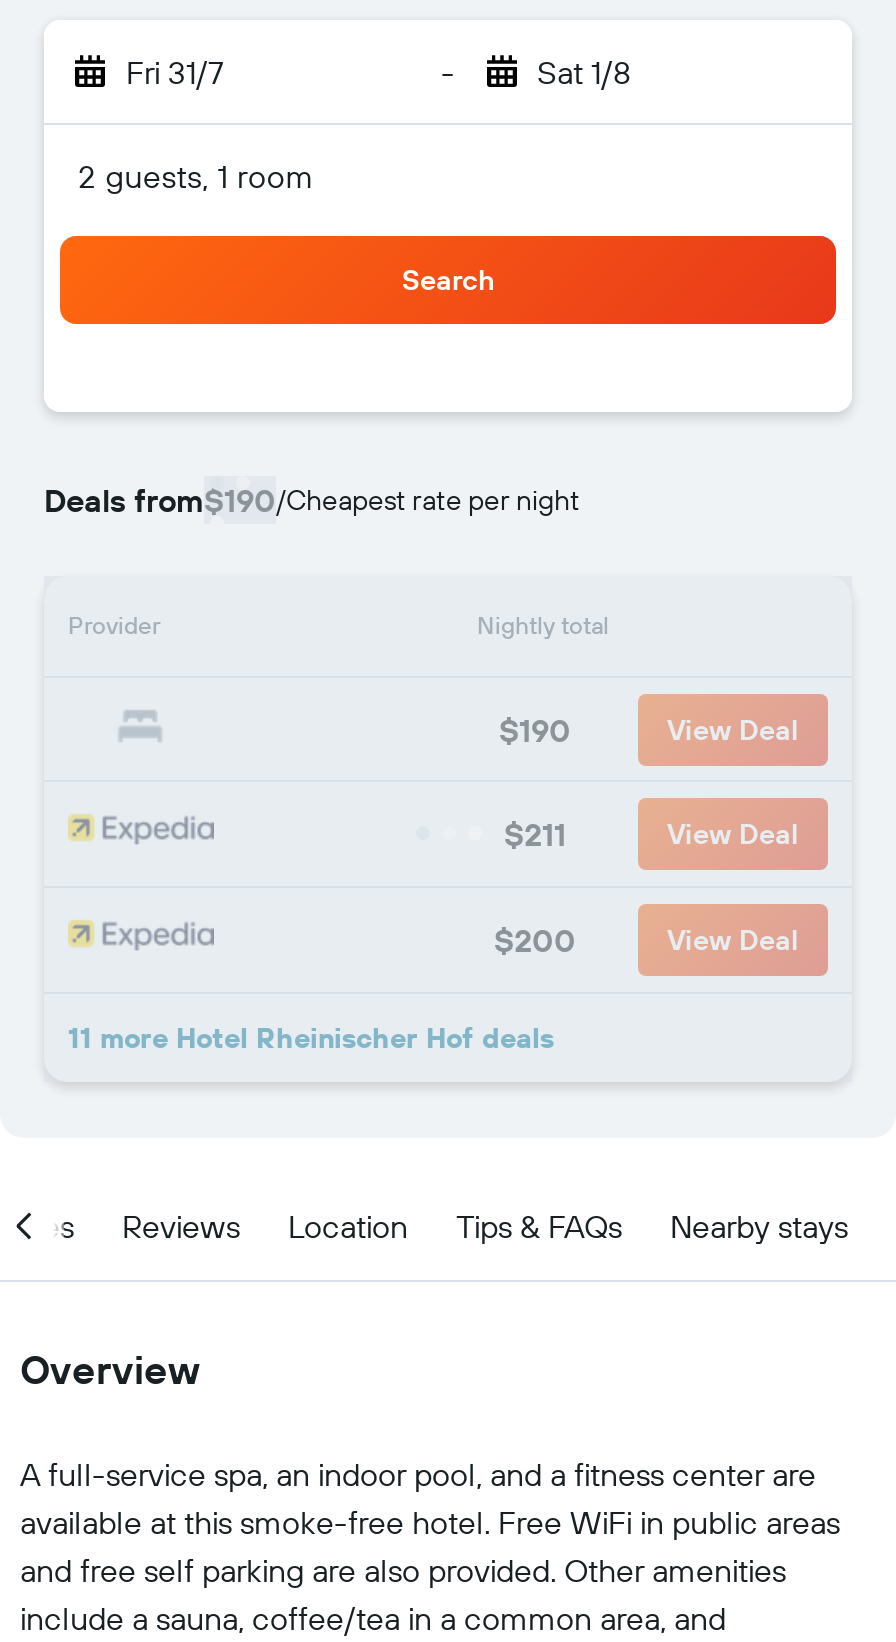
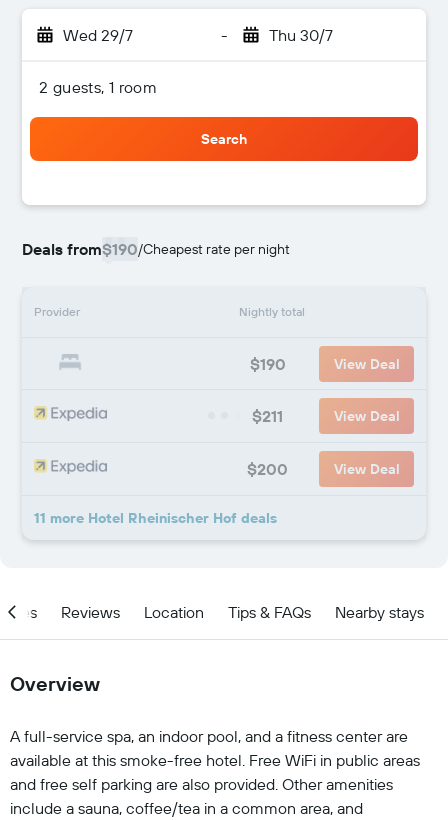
[126,52,224,92] Fri 31/7 -> [63,25,133,45] Wed 29/7
[537,52,631,92] Sat 1/8 -> [268,25,332,45] Thu 30/7

